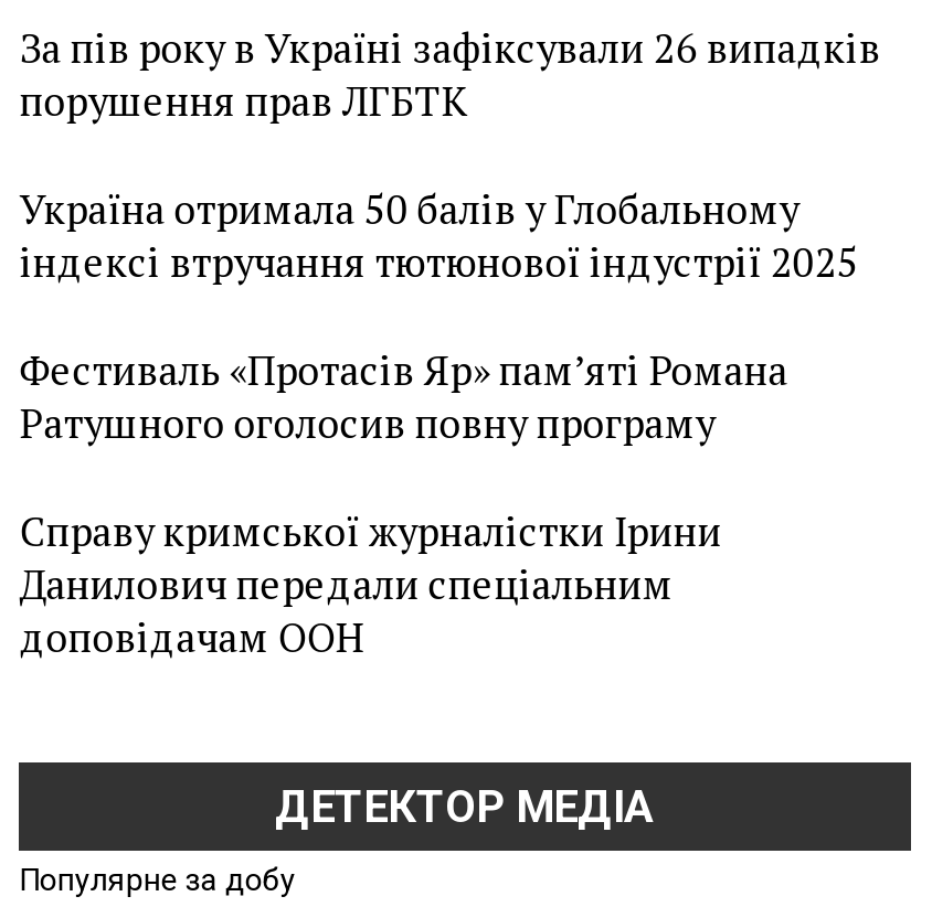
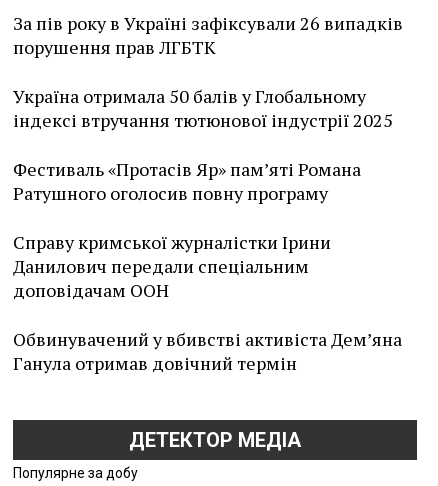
none -> [13,327,402,375] Обвинувачений у вбивстві активіста Дем’яна | Ганула отримав довічний термін

